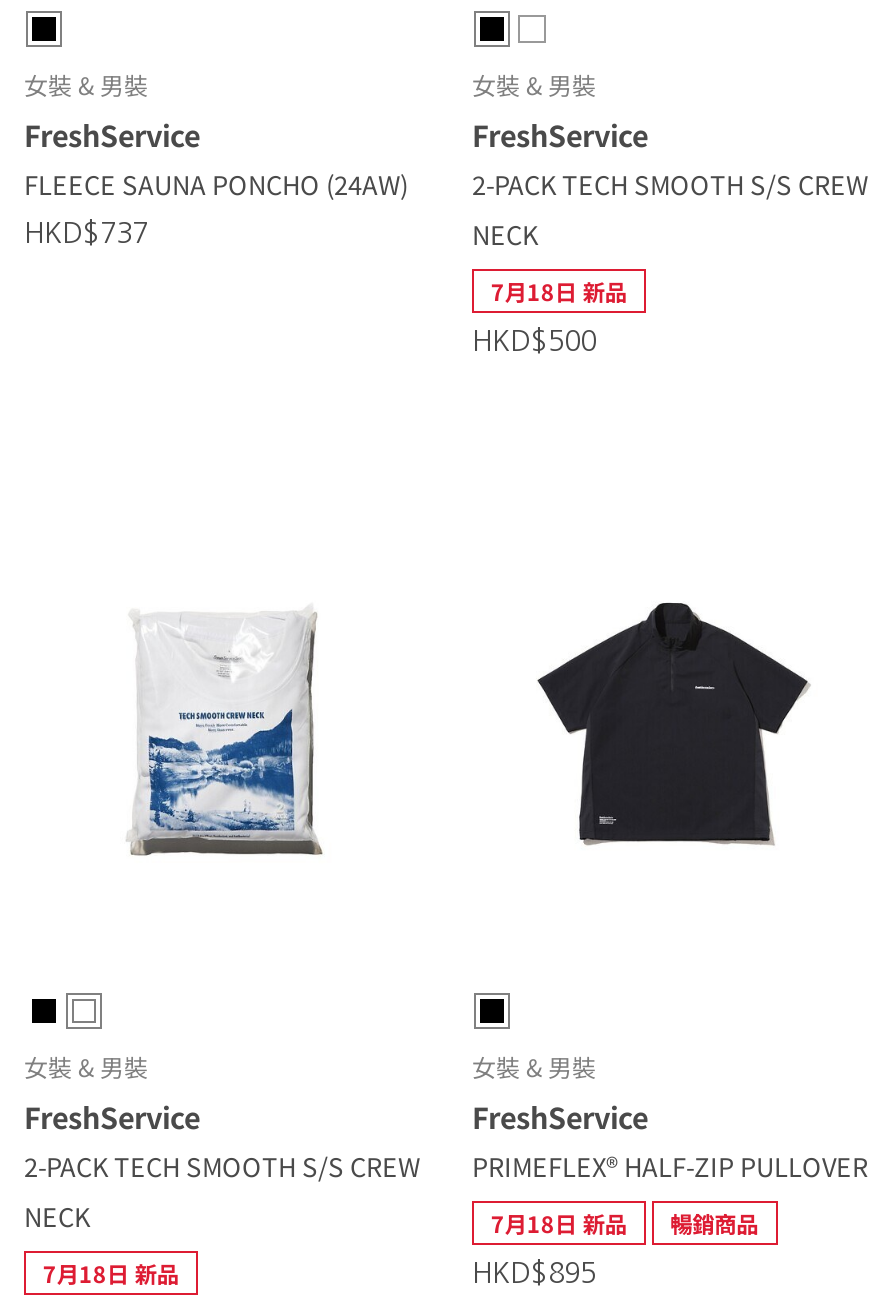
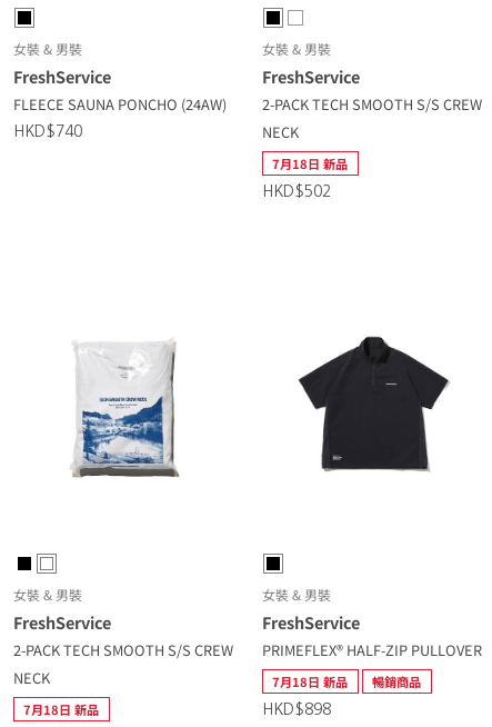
[24,219,148,247] HKD$737 -> [13,123,82,139] HKD$740
[472,327,596,355] HKD$500 -> [262,184,331,199] HKD$502
[472,1260,596,1288] HKD$895 -> [262,702,331,717] HKD$898

